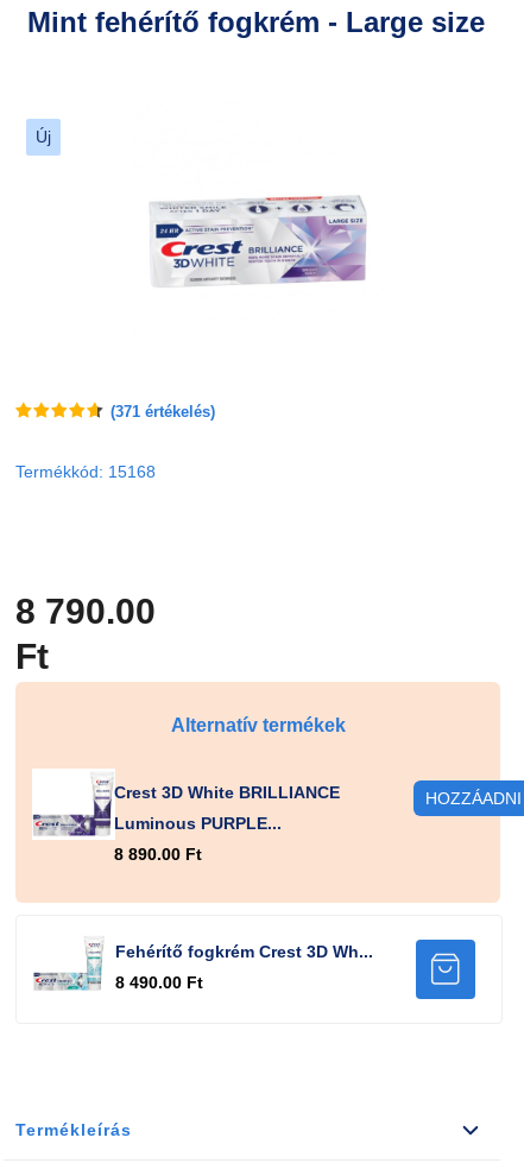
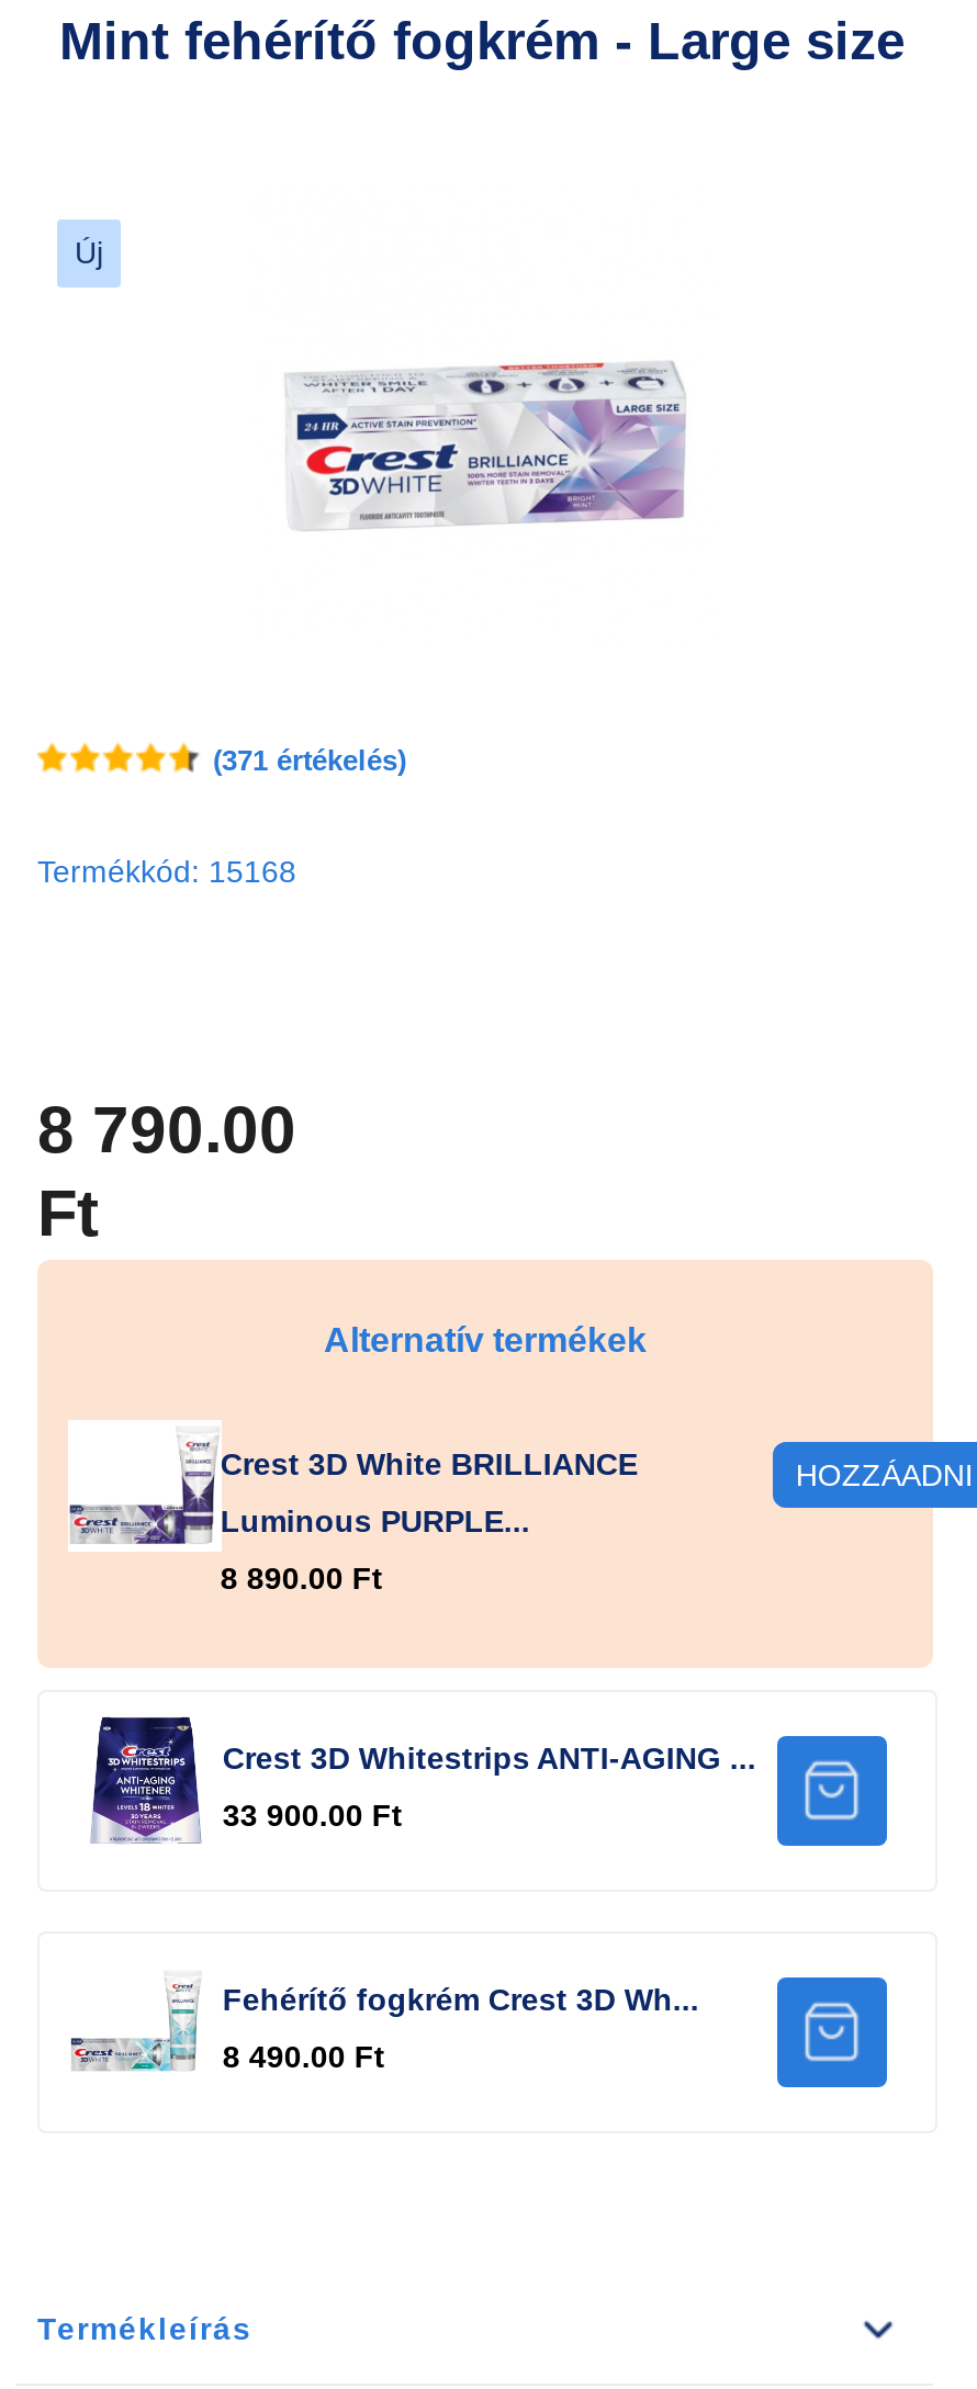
none -> [70,1714,756,1846] [image] | Crest 3D Whitestrips ANTI-AGING ... | 33 900.00 Ft

